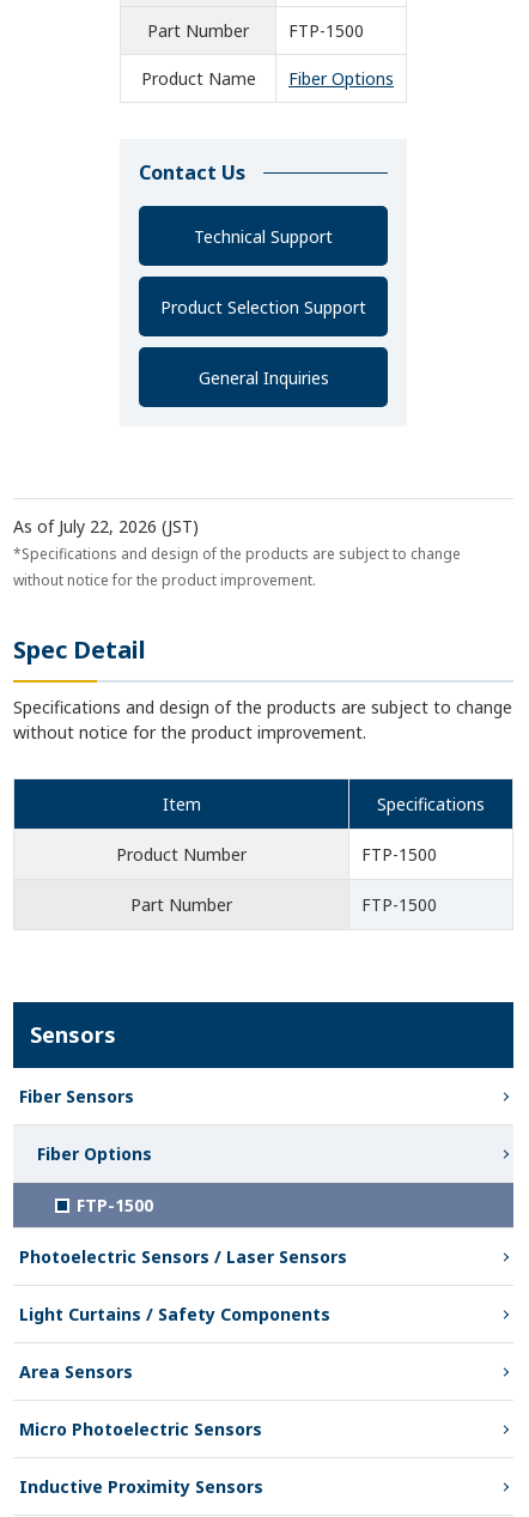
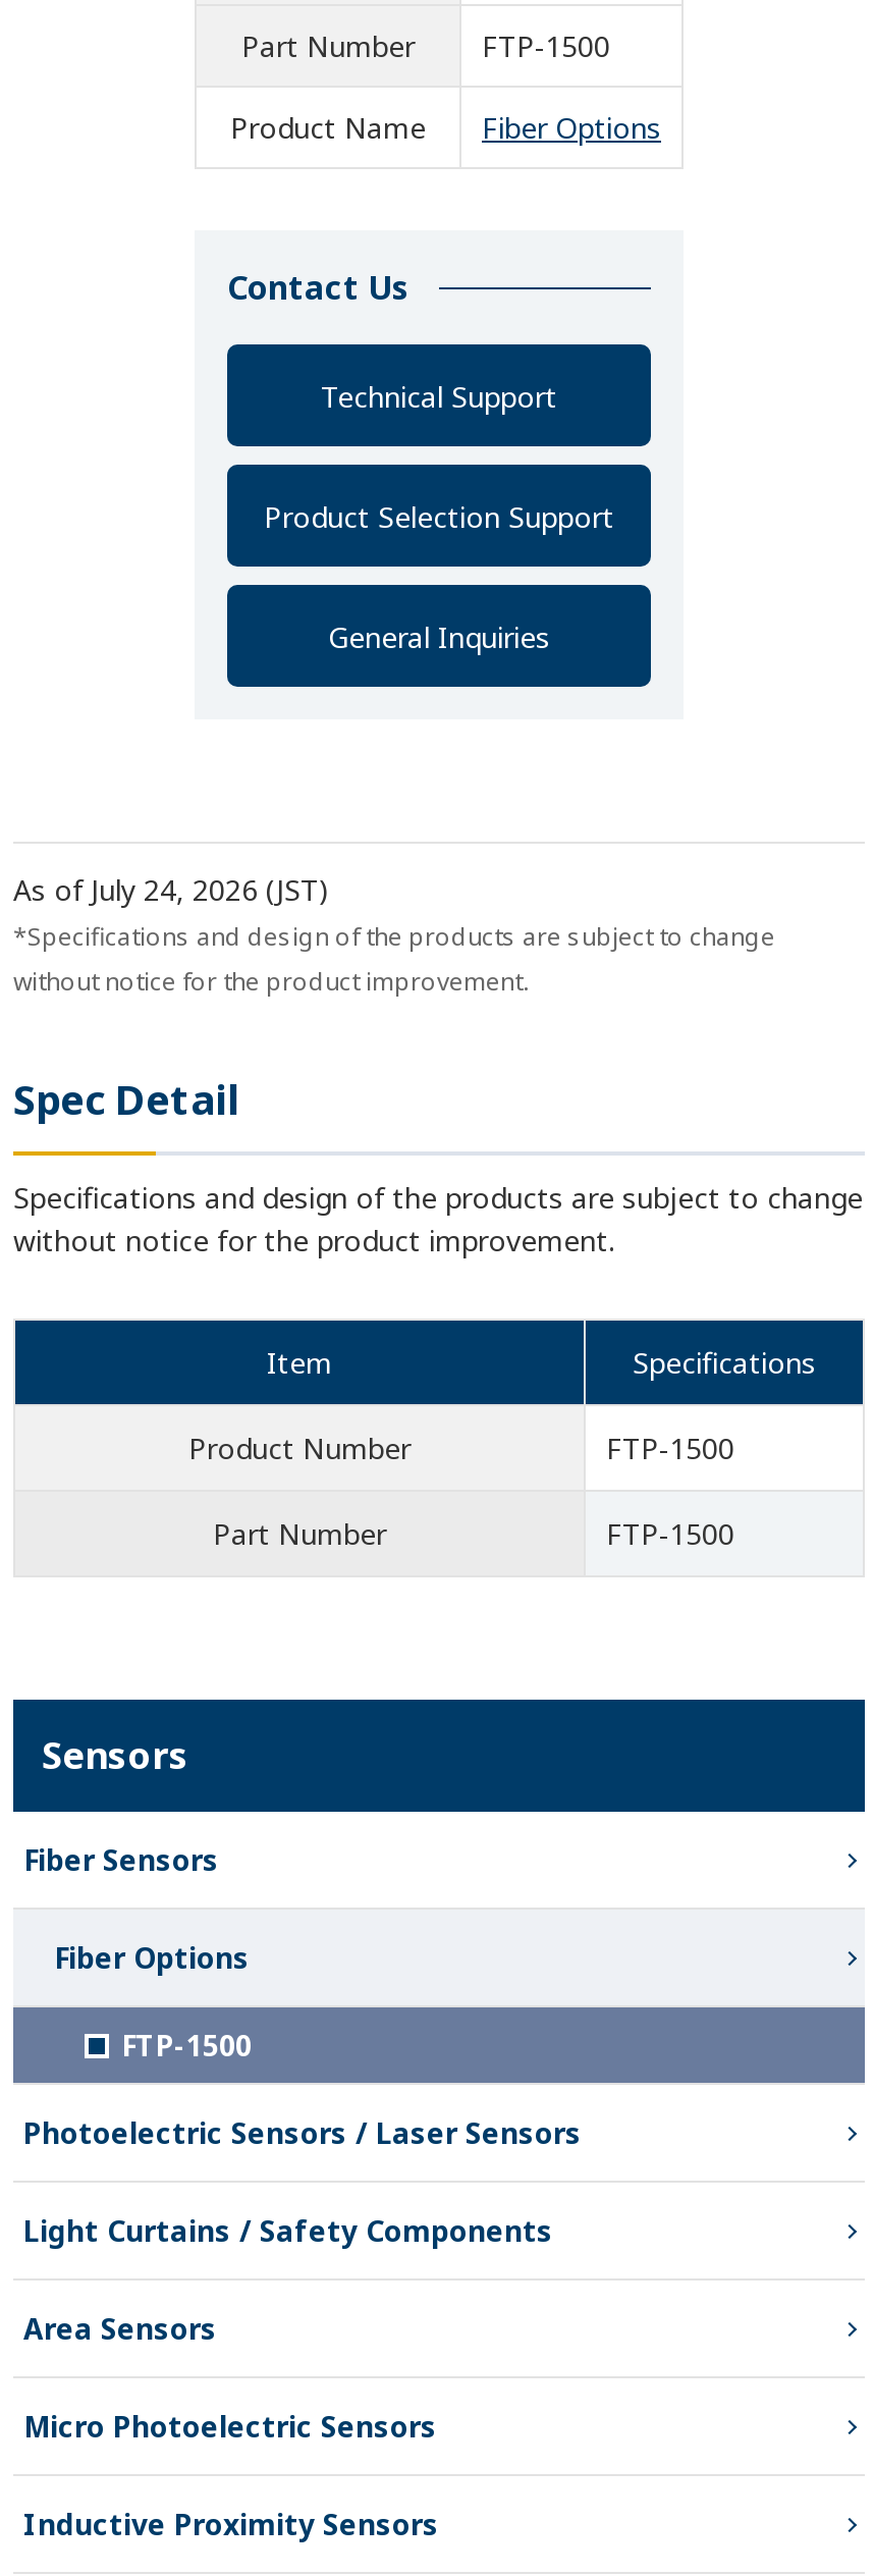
[13,515,199,538] As of July 22, 2026 (JST) -> [13,870,329,909] As of July 24, 2026 (JST)

